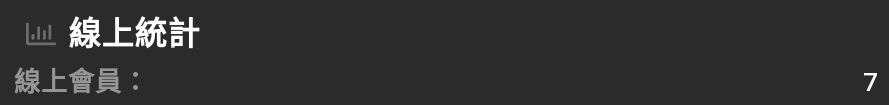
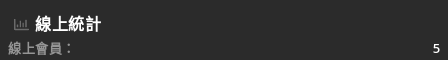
[863,64,878,100] 7 -> [432,39,440,57] 5

